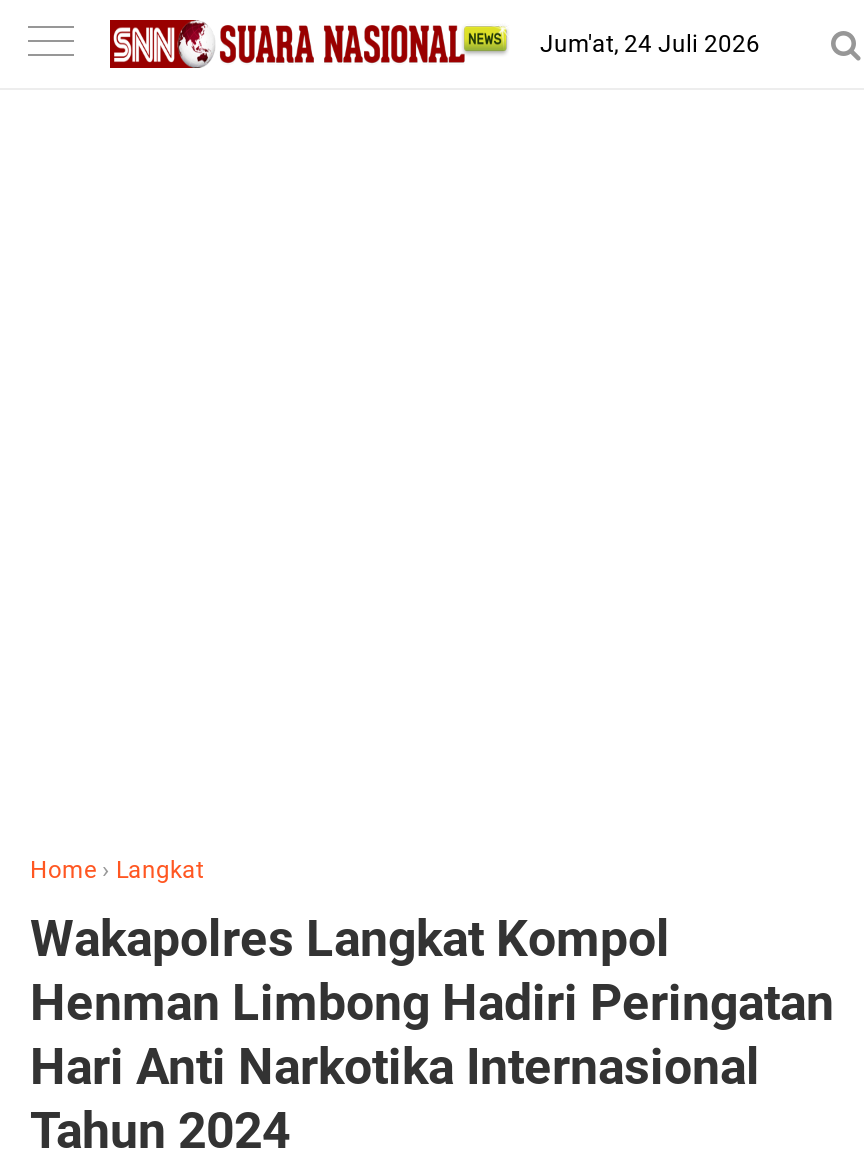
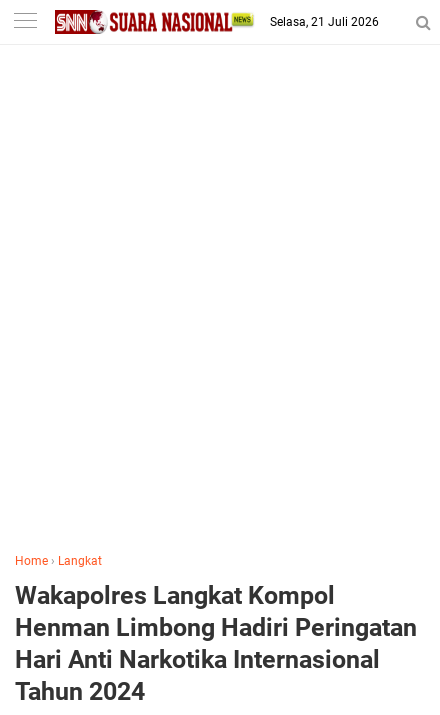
[540,30,760,58] Jum'at, 24 Juli 2026 -> [270,15,379,29] Selasa, 21 Juli 2026

